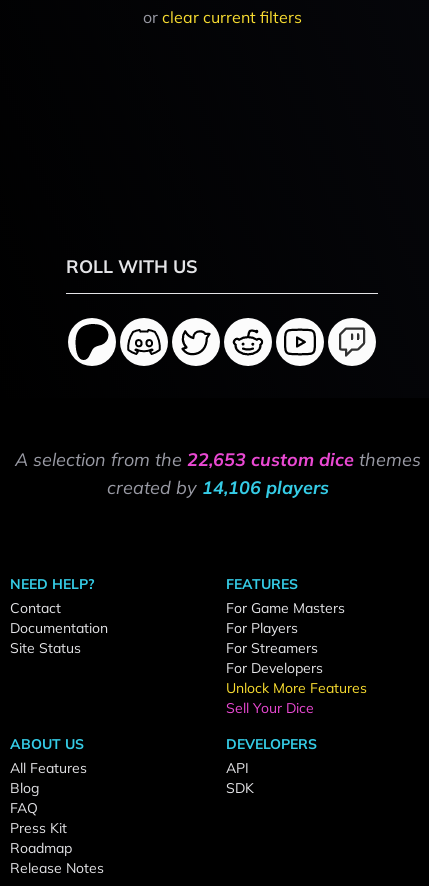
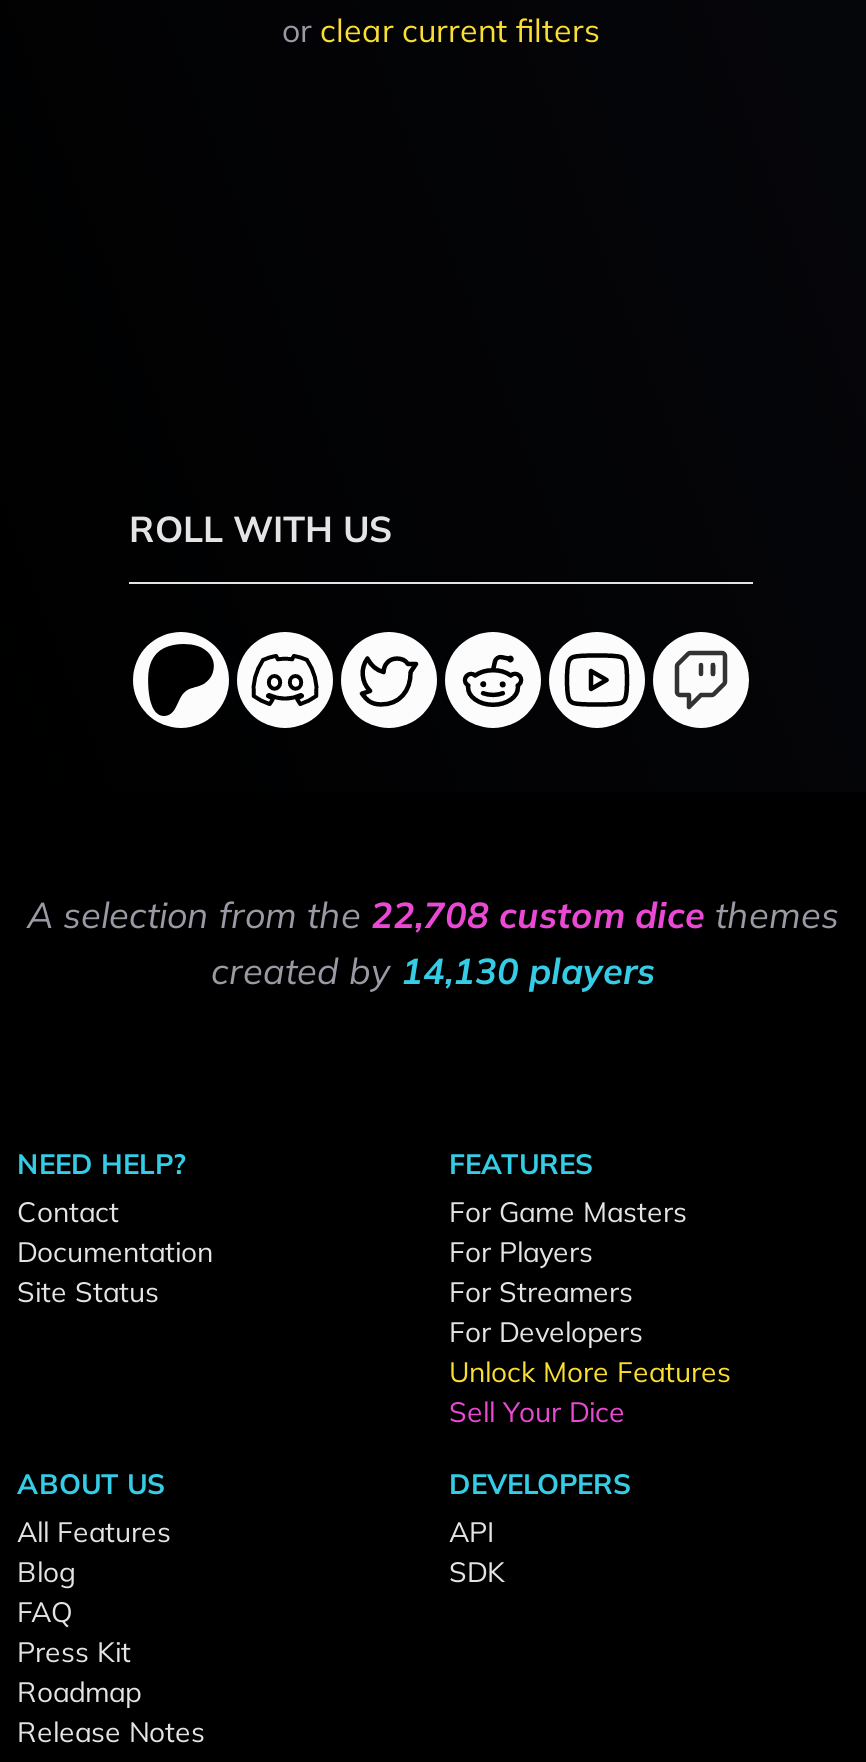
[15,448,421,471] A selection from the 22,653 custom dice themes -> [27,892,839,938] A selection from the 22,708 custom dice themes
[107,476,329,499] created by 14,106 players -> [211,948,655,994] created by 14,130 players

